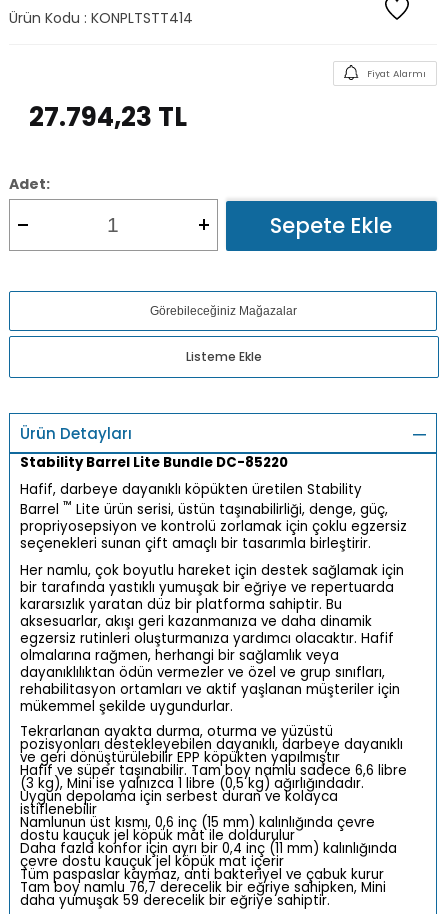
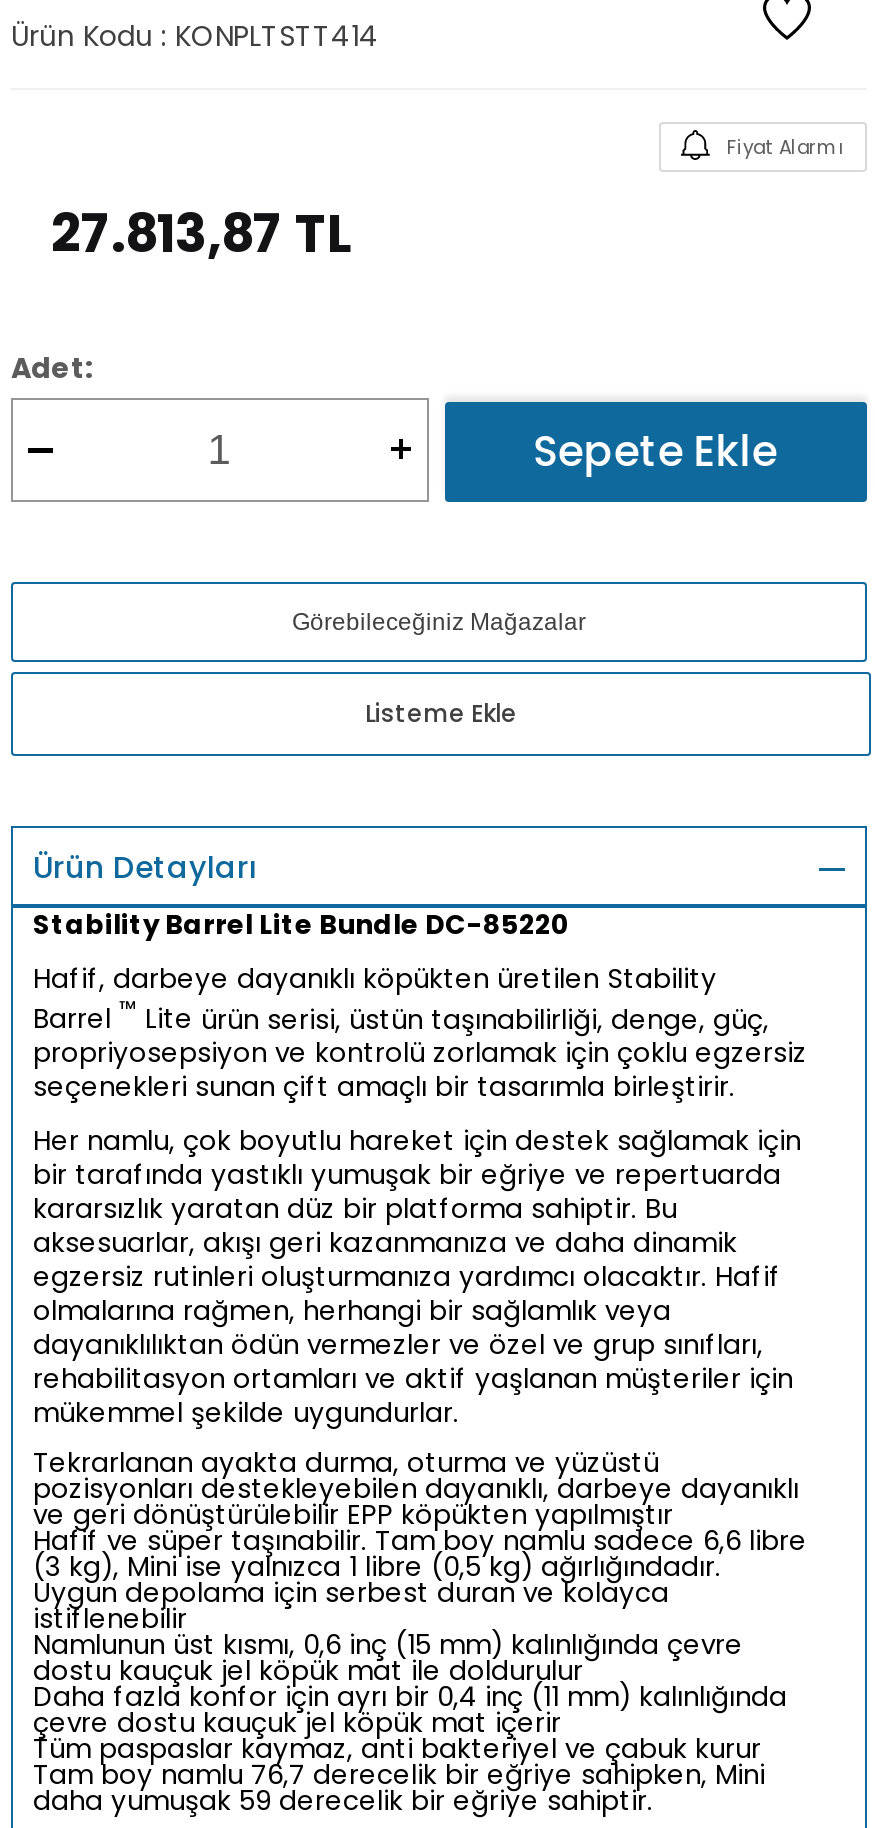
[29,99,187,135] 27.794,23 TL -> [51,198,353,270] 27.813,87 TL

